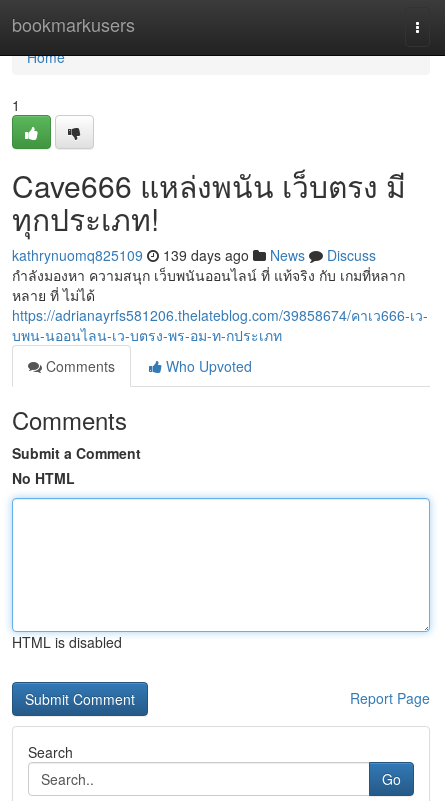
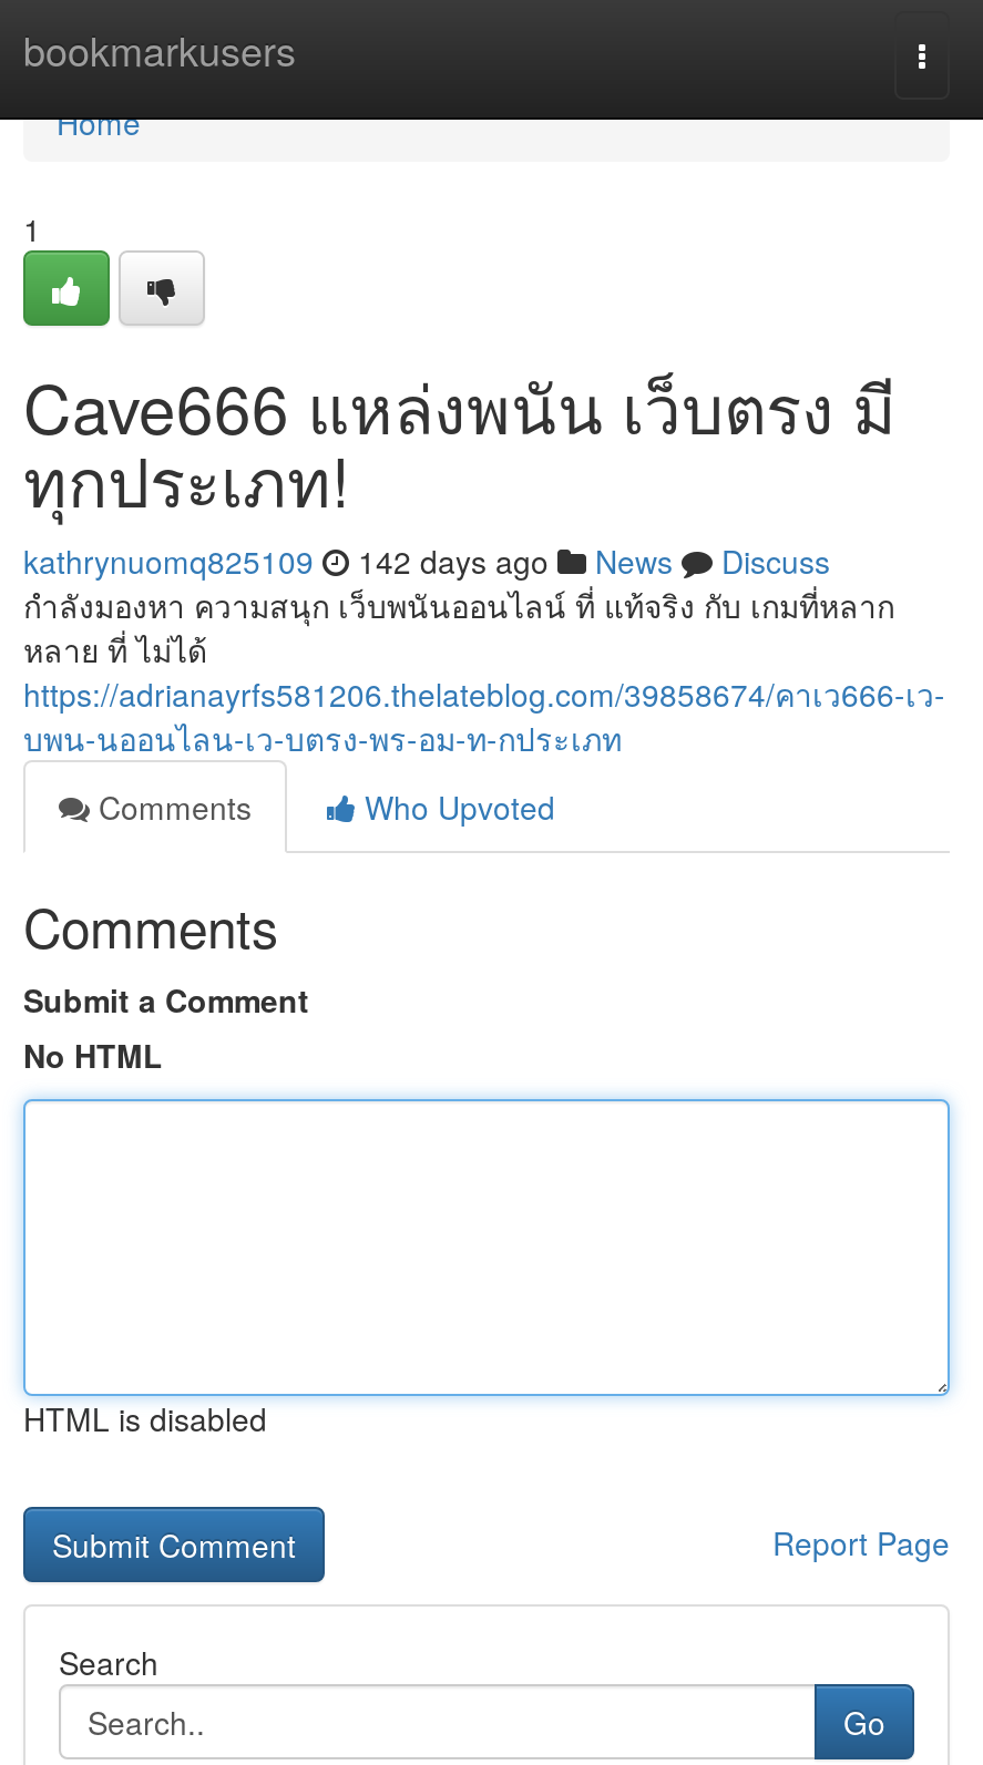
[12,245,376,265] kathrynuomq825109 139 days ago News Discuss -> [23,538,830,583] kathrynuomq825109 142 days ago News Discuss

